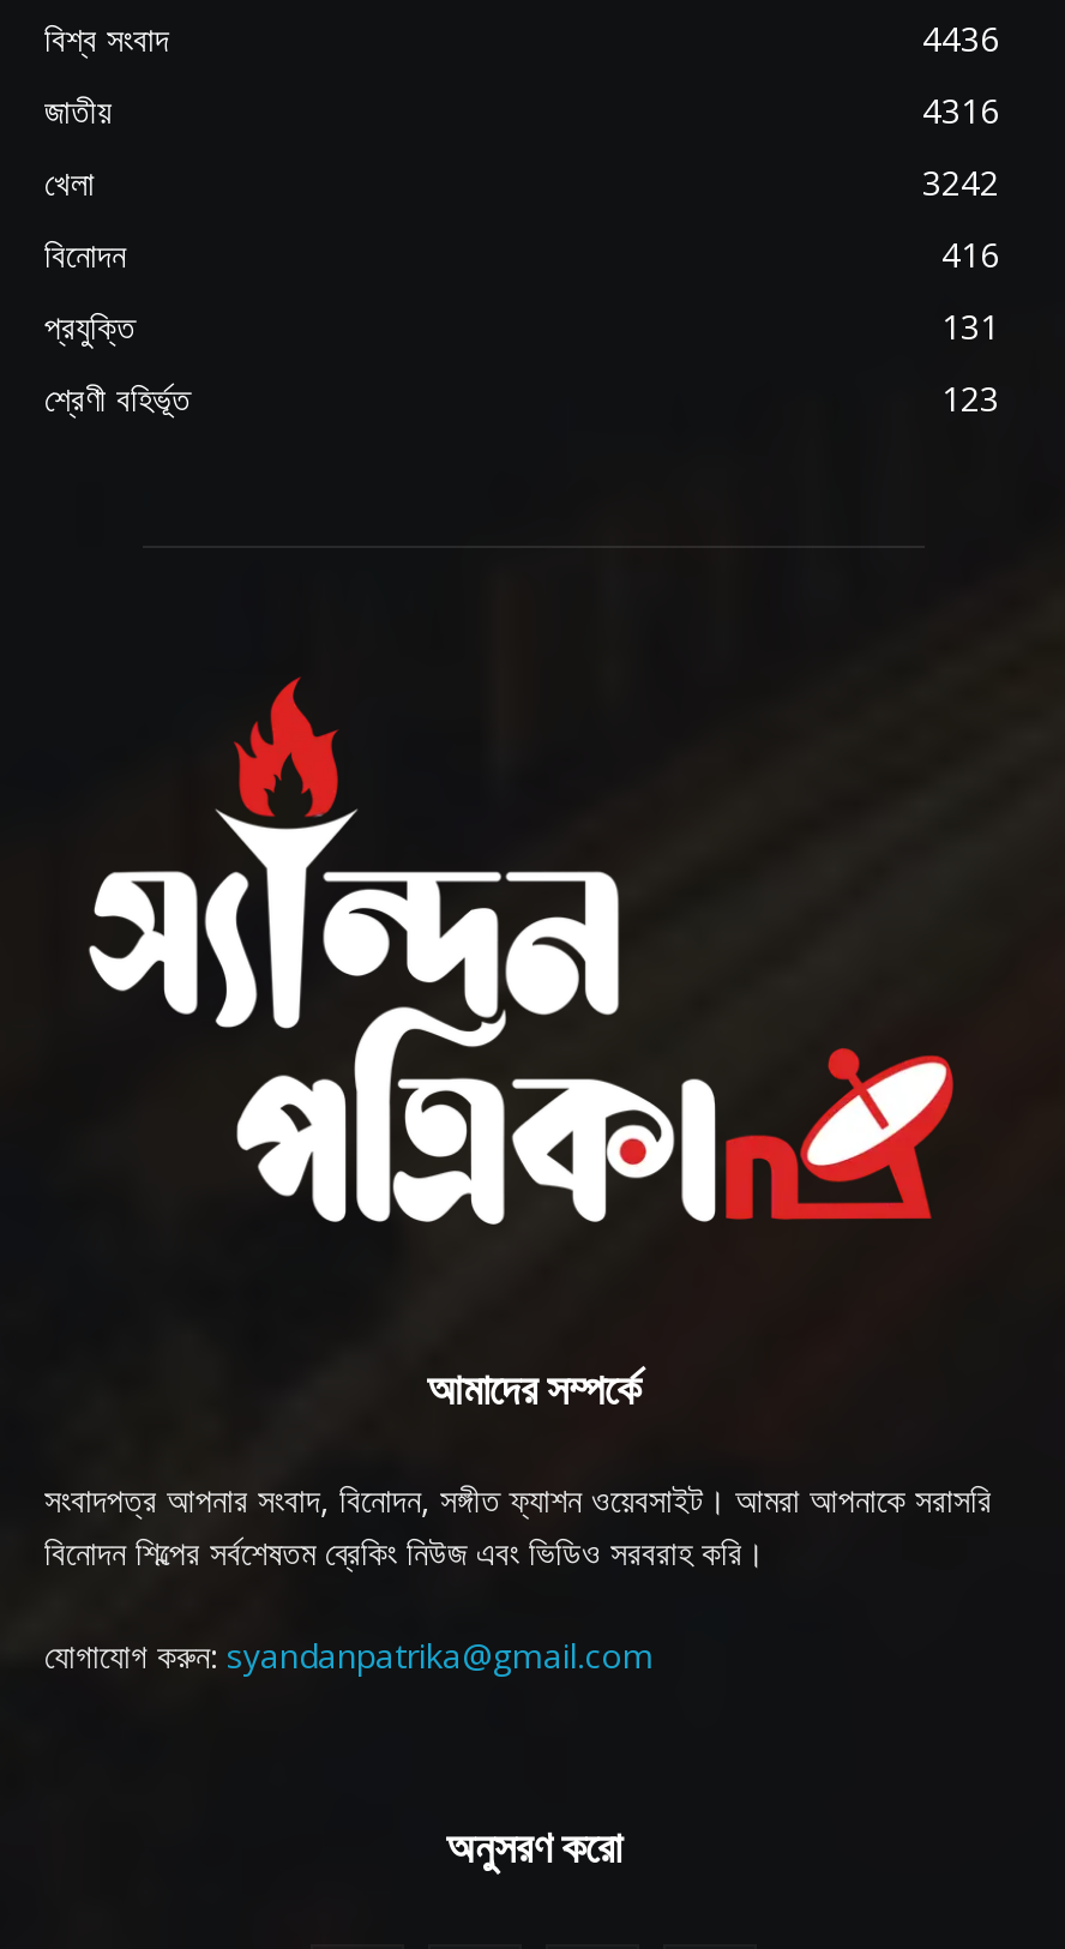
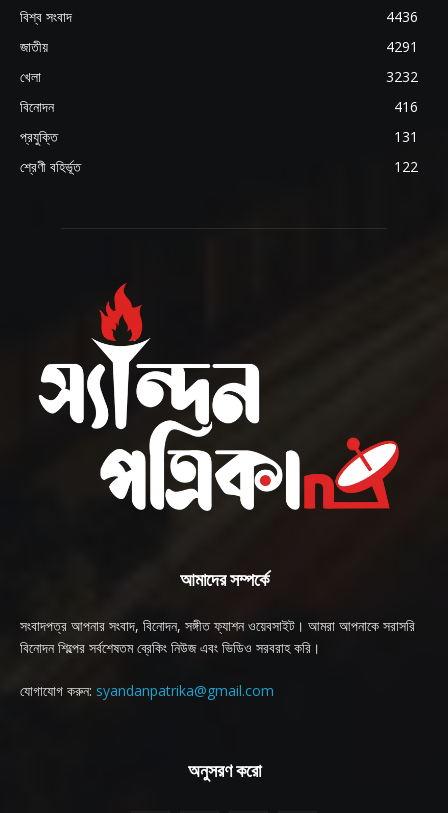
[922,87,999,133] 4316 -> [386,37,418,56] 4291
[922,159,999,205] 3242 -> [386,67,418,86] 3232
[941,375,999,421] 123 -> [394,157,418,176] 122

